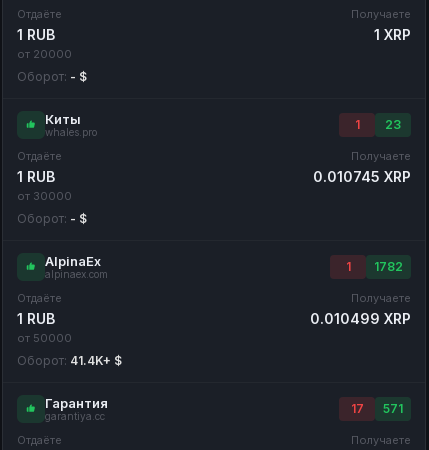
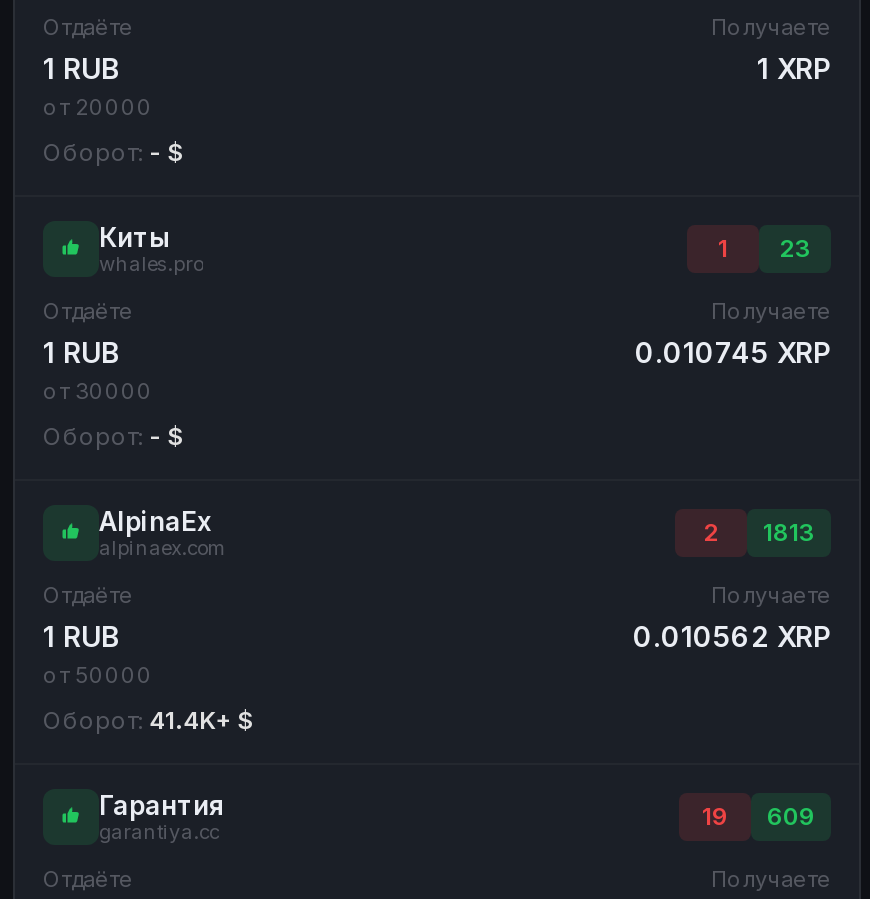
[345,258,350,273] 1 -> [703,516,719,546] 2
[374,258,403,273] 1782 -> [763,516,815,546] 1813
[310,309,411,326] 0.010499 XRP -> [633,618,831,652] 0.010562 XRP
[350,400,363,415] 17 -> [702,800,728,830] 19
[383,400,403,415] 571 -> [767,800,815,830] 609

